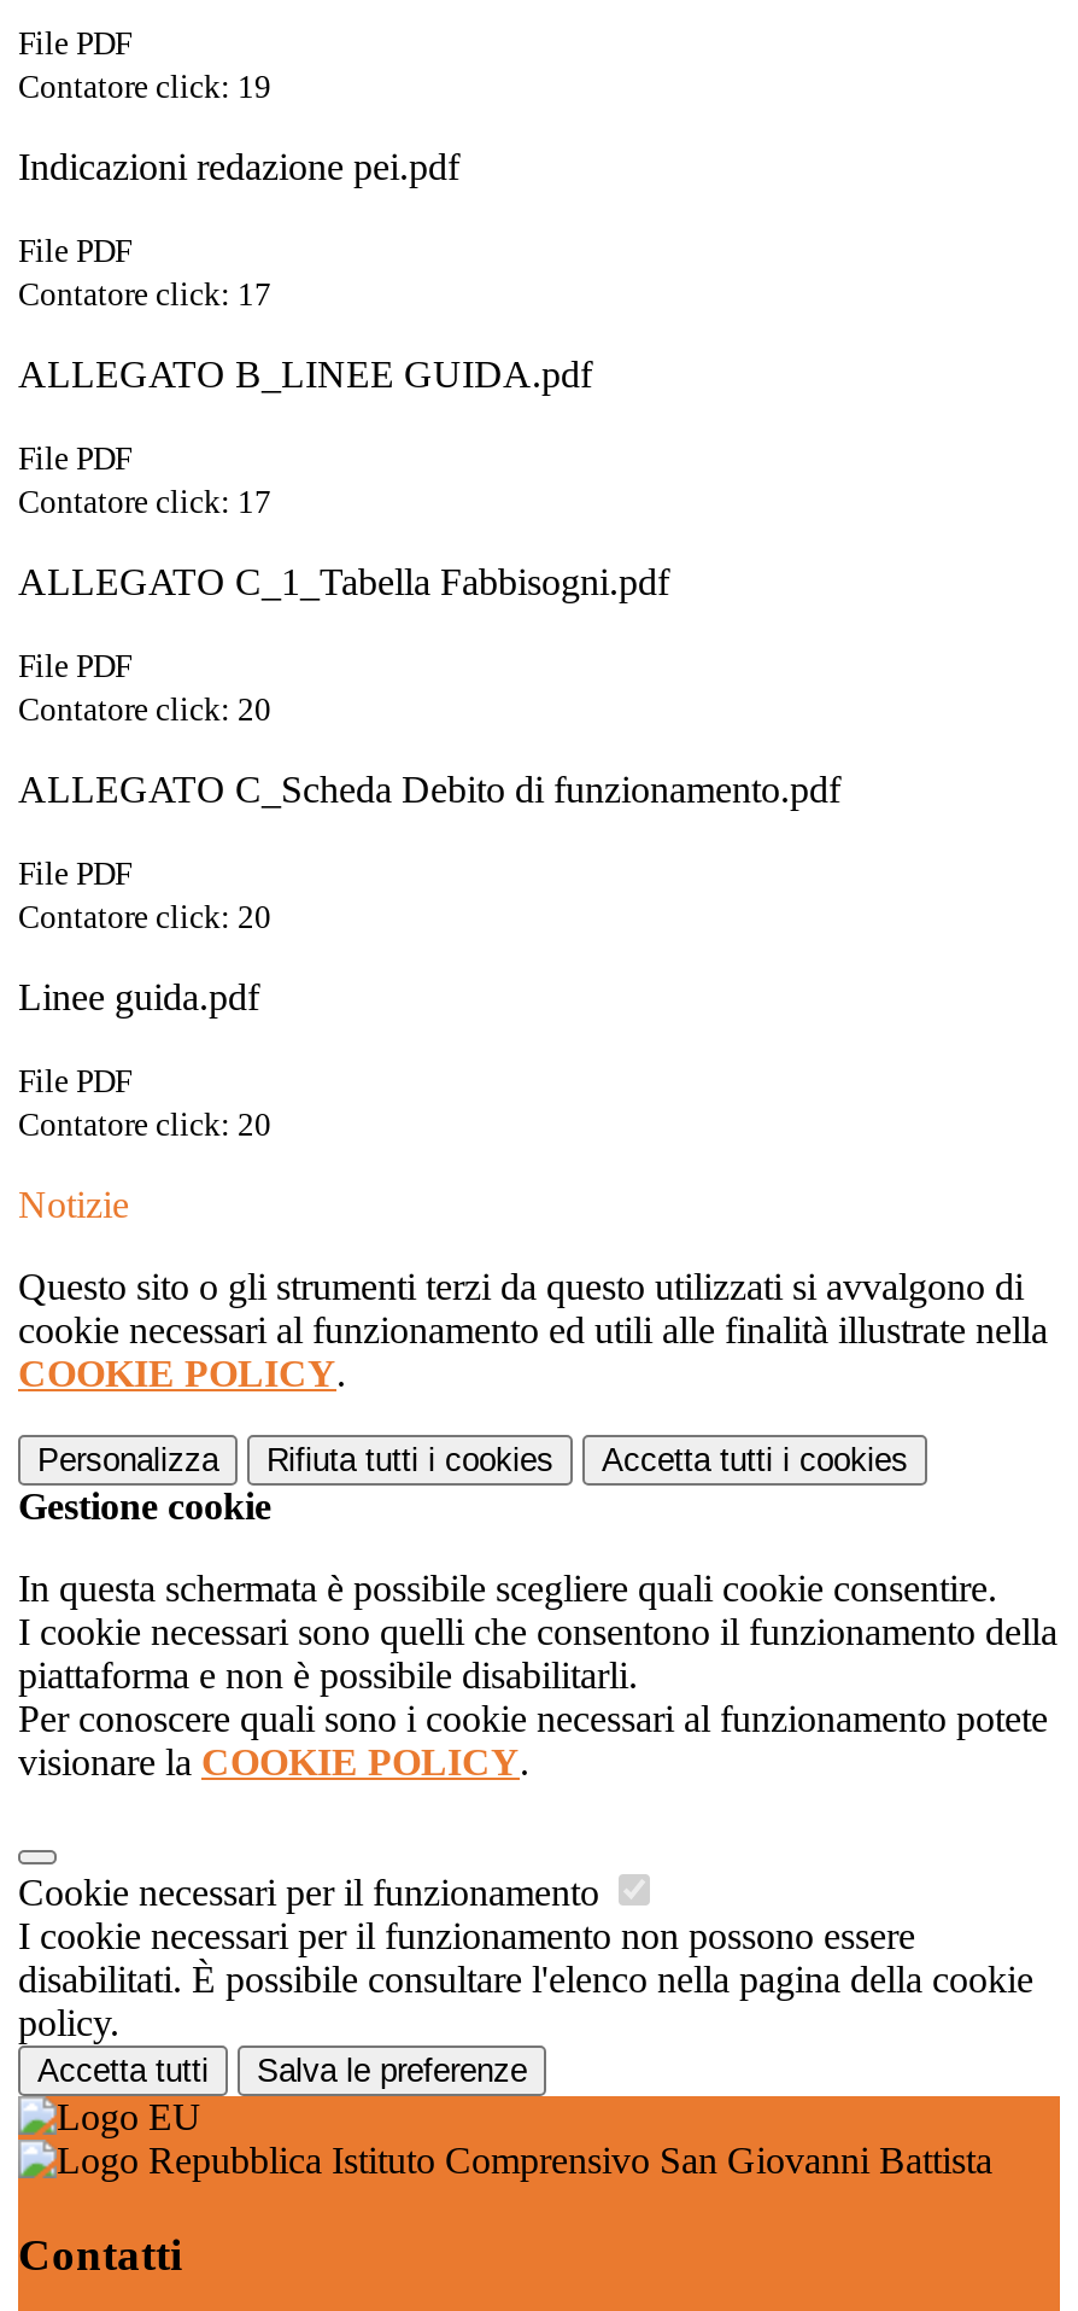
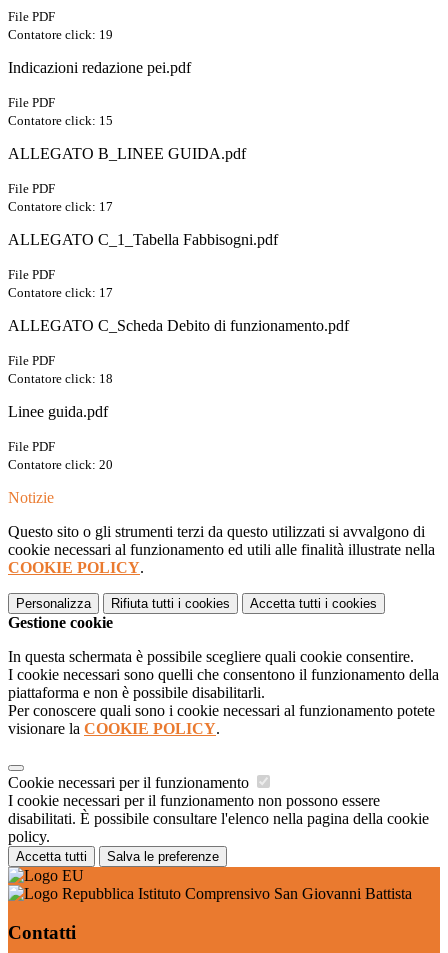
[18,277,271,313] Contatore click: 17 -> [8,113,113,128] Contatore click: 15
[18,692,271,728] Contatore click: 20 -> [8,285,113,300] Contatore click: 17
[18,899,271,936] Contatore click: 20 -> [8,371,113,386] Contatore click: 18

